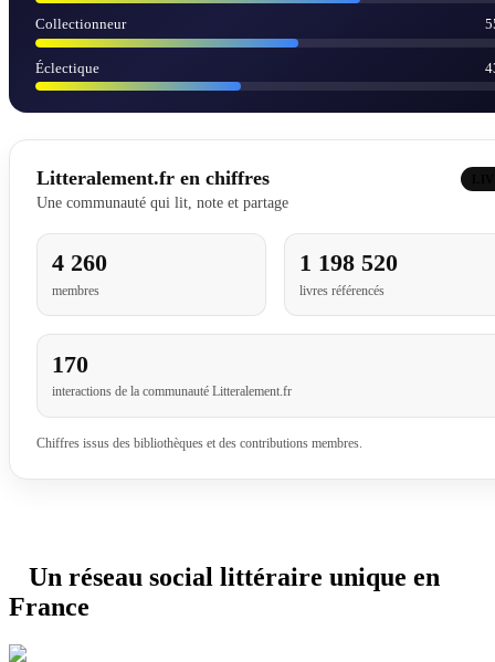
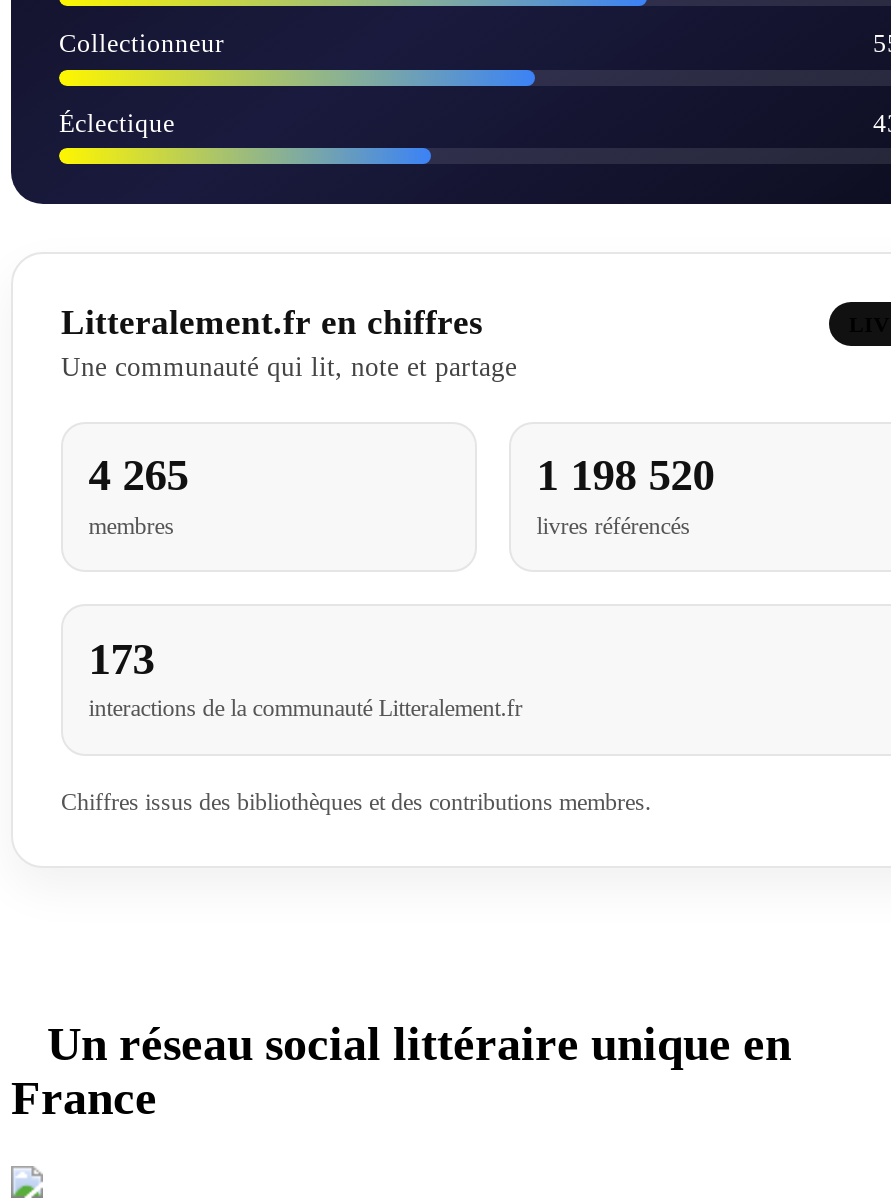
[52,249,107,276] 4 260 -> [89,450,189,500] 4 265
[52,350,88,377] 170 -> [89,633,155,683] 173

